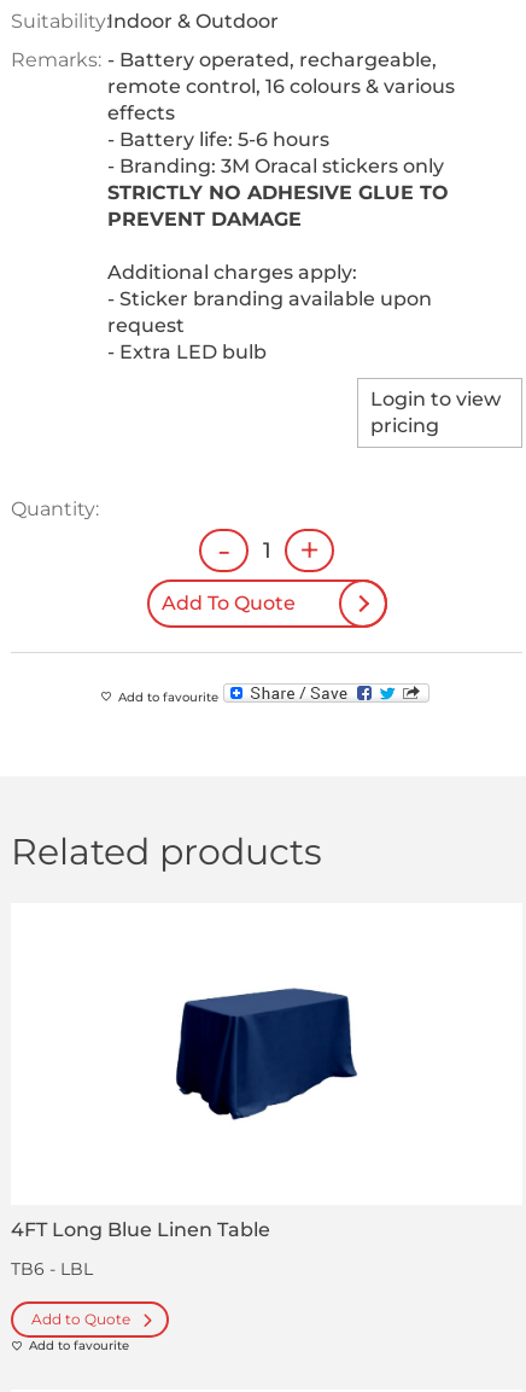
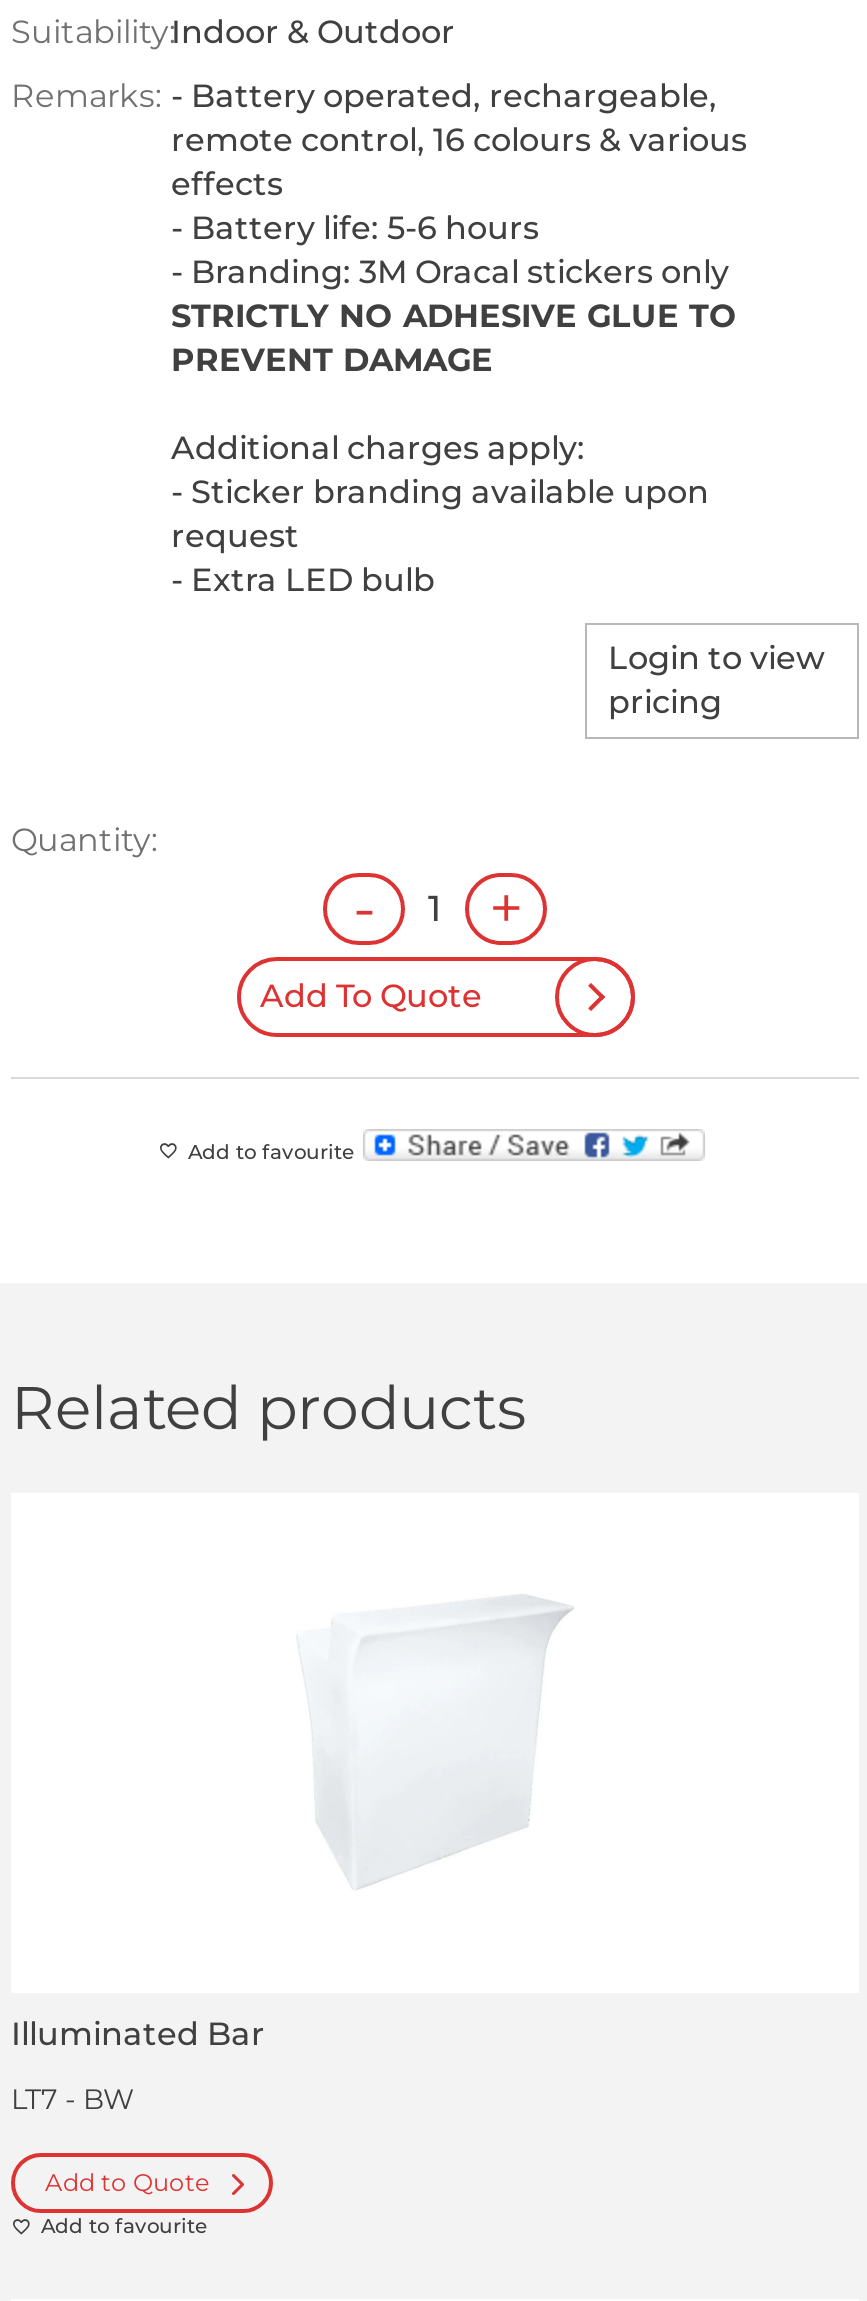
[175,974,358,1120] [image] -> none
[11,1219,270,1242] 4FT Long Blue Linen Table -> [11,2016,265,2054] Illuminated Bar
[11,1259,93,1280] TB6 - LBL -> [11,2082,135,2118] LT7 - BW

